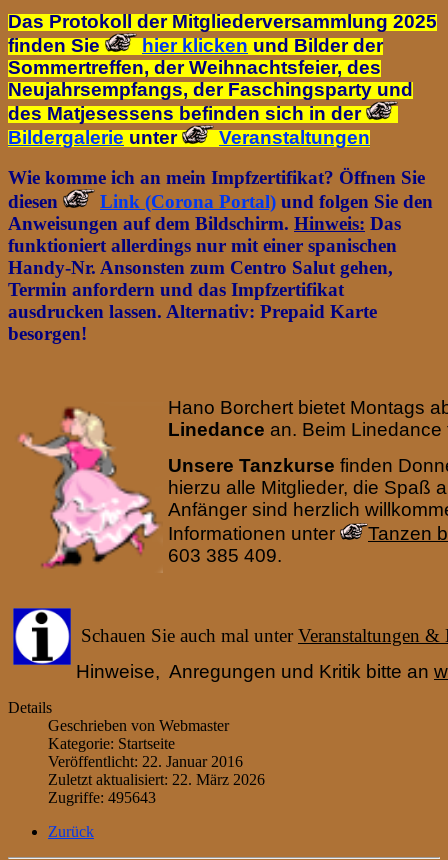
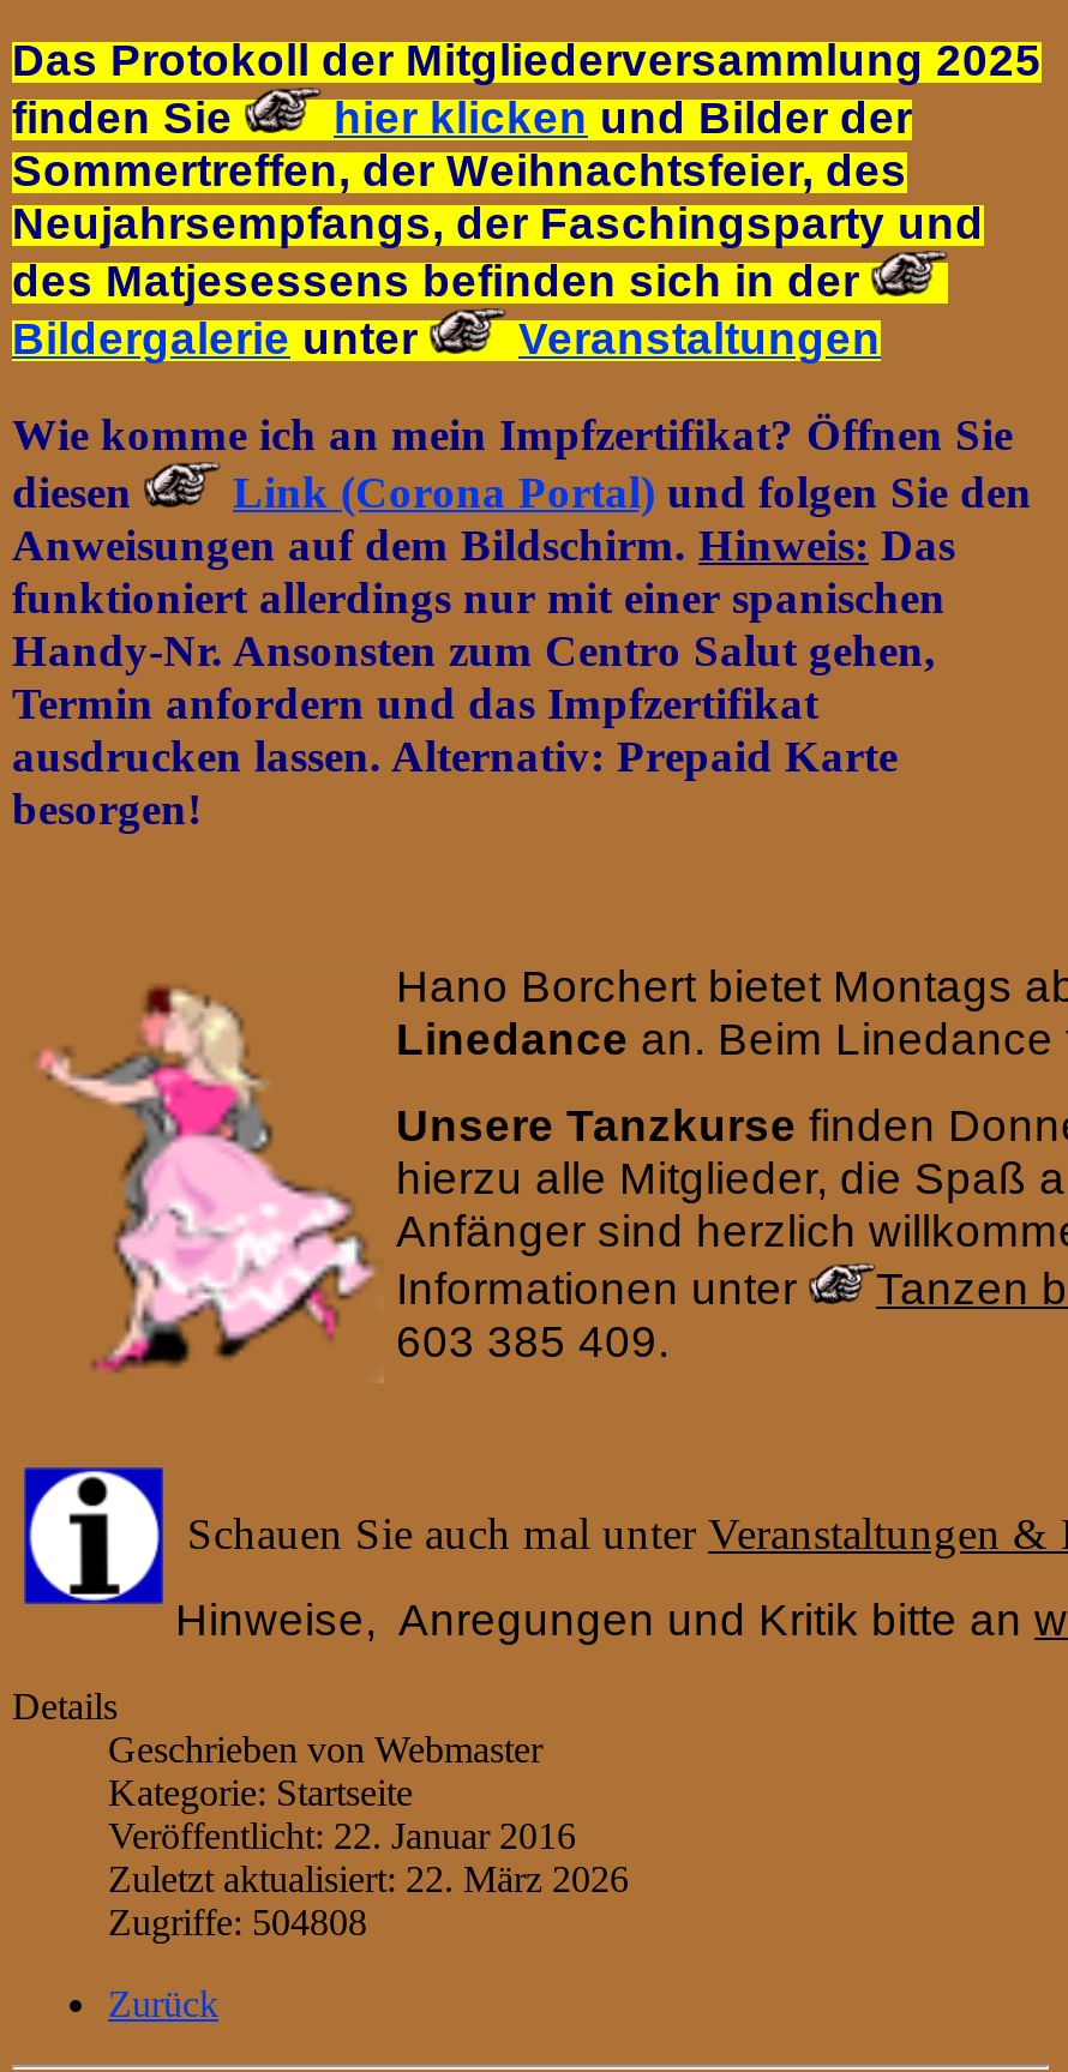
[48,789,156,806] Zugriffe: 495643 -> [108,1901,367,1942] Zugriffe: 504808

